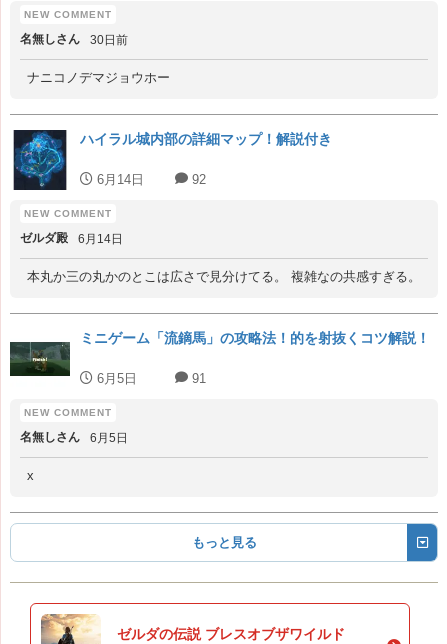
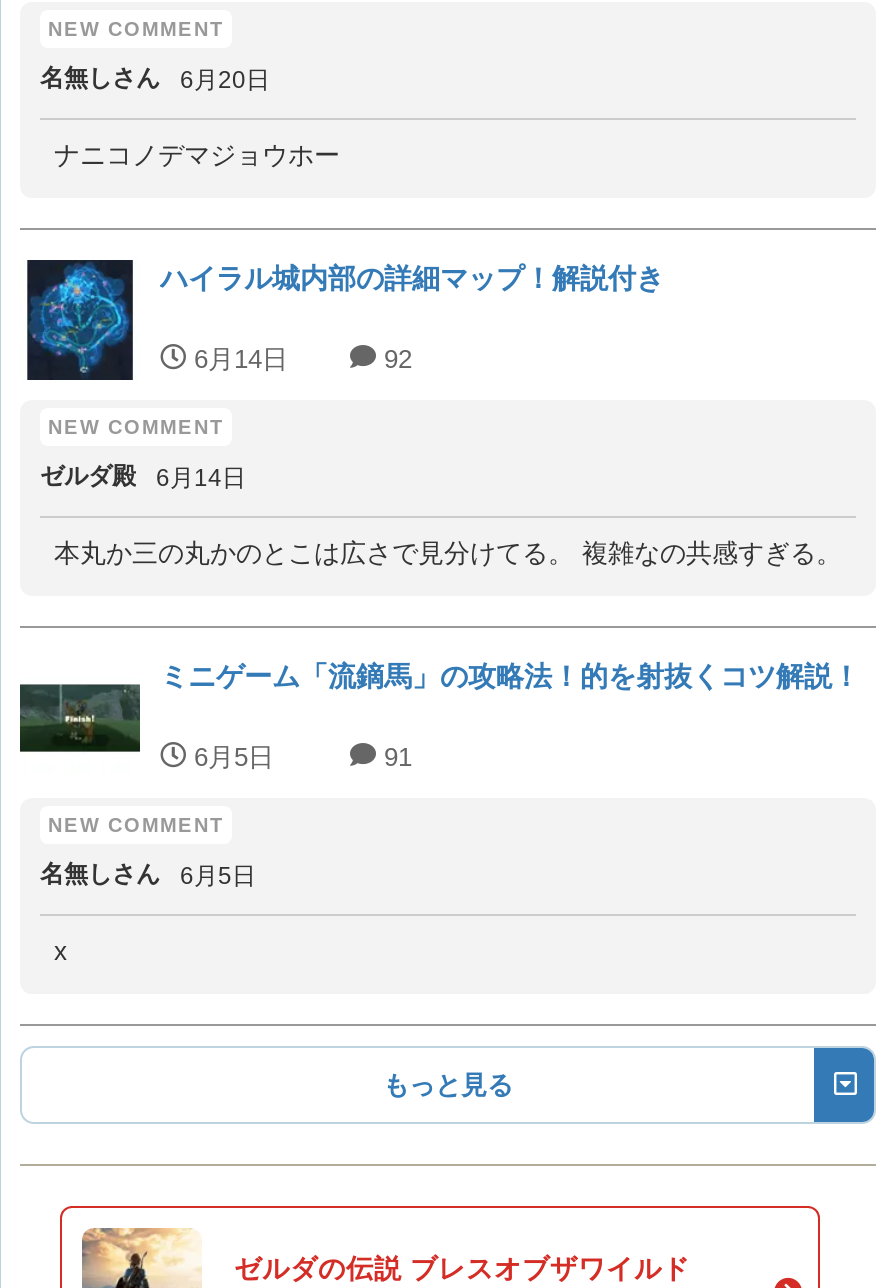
[20,32,128,47] 名無しさん 30日前 -> [40,64,270,94] 名無しさん 6月20日

